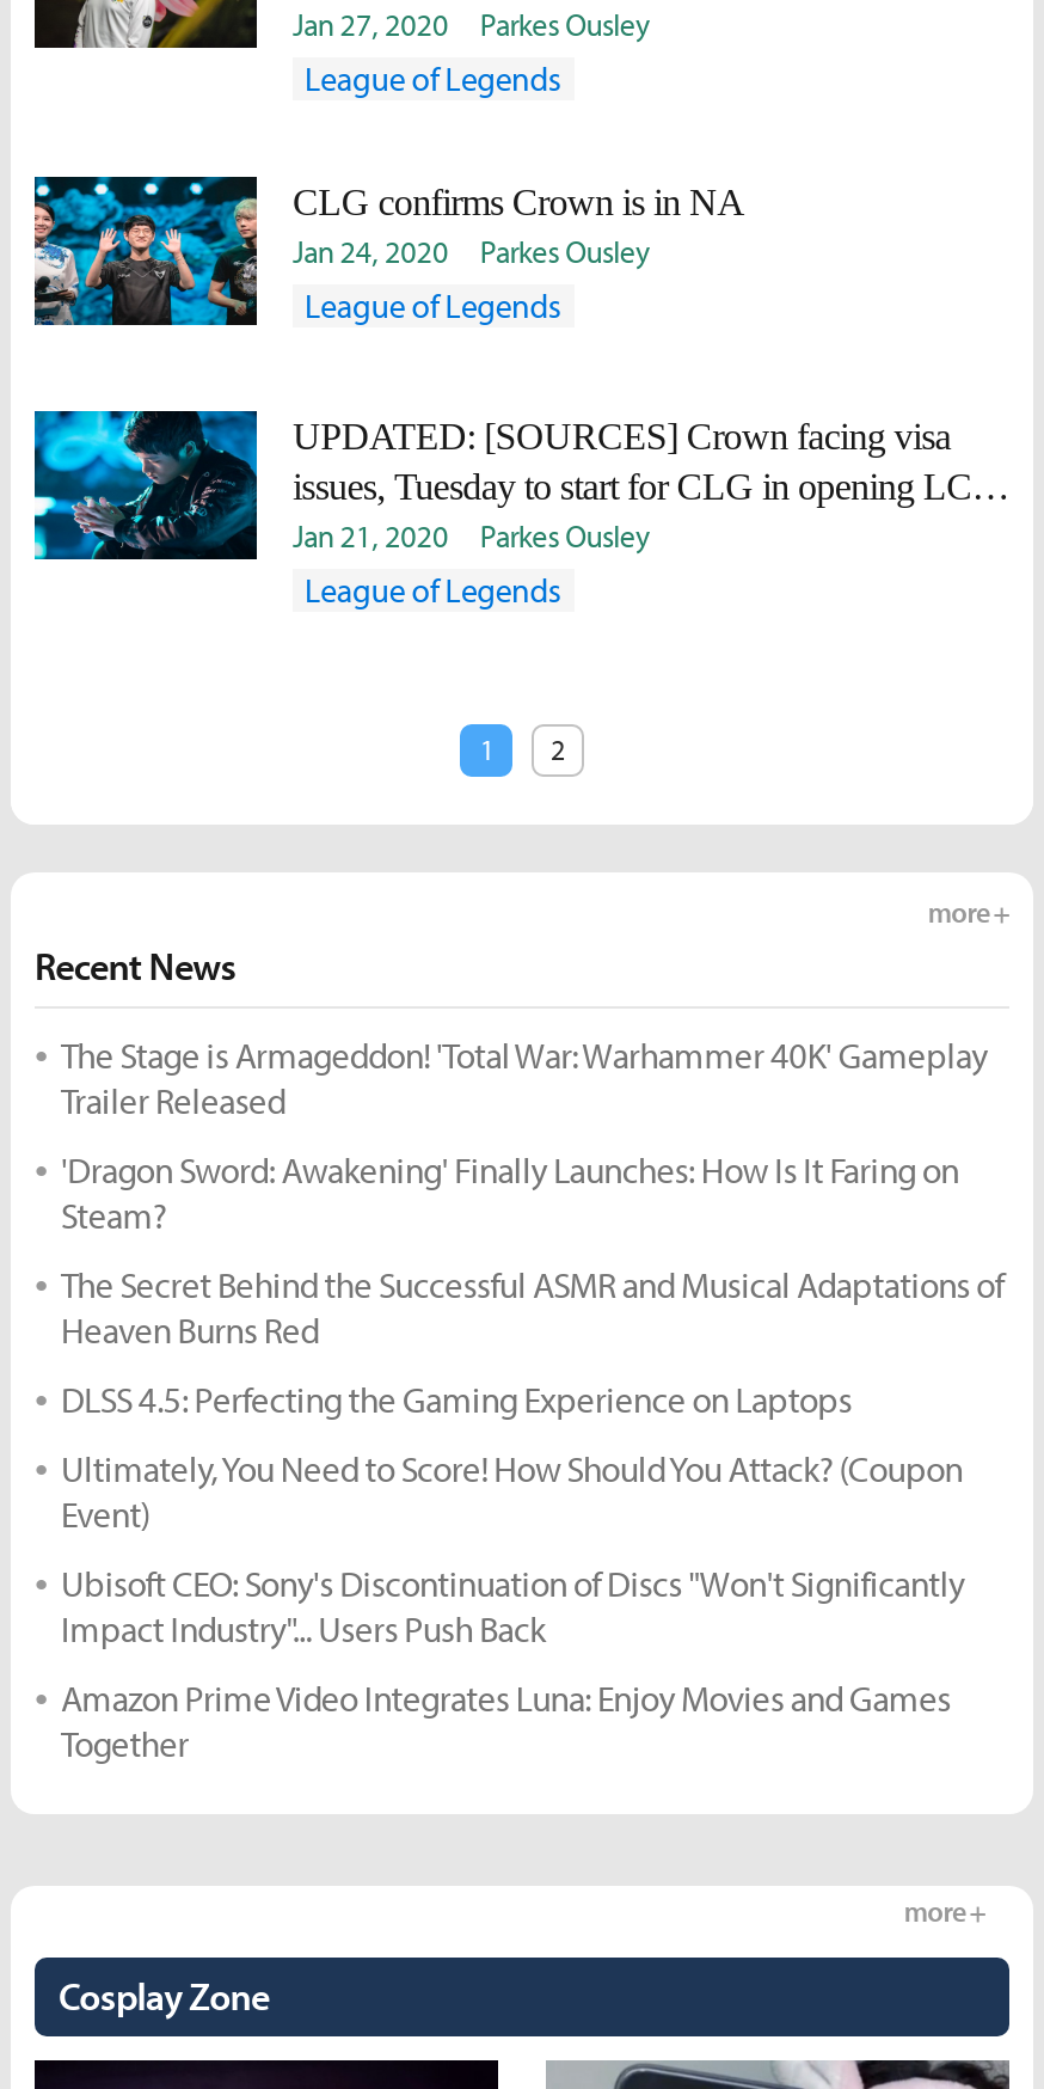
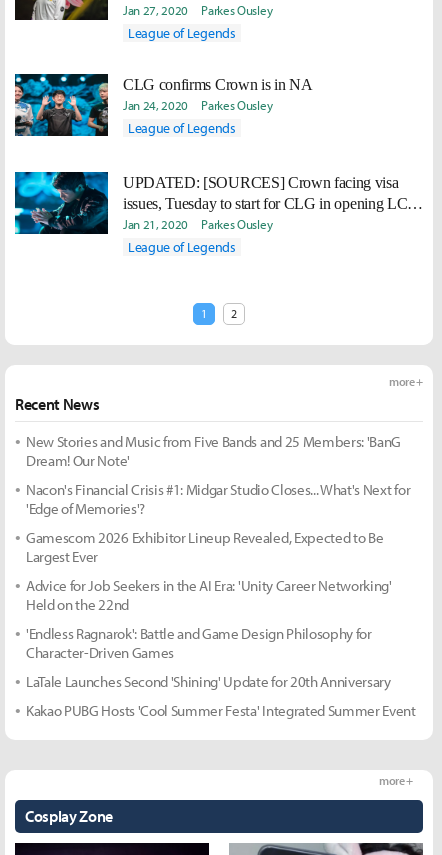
[61,1033,987,1123] The Stage is Armageddon! 'Total War: Warhammer 40K' Gameplay | Trailer Released -> [26,432,401,470] New Stories and Music from Five Bands and 25 Members: 'BanG | Dream! Our Note'
[61,1147,959,1238] 'Dragon Sword: Awakening' Finally Launches: How Is It Faring on | Steam? -> [26,480,410,518] Nacon's Financial Crisis #1: Midgar Studio Closes... What's Next for | 'Edge of Memories'?
[61,1262,1003,1353] The Secret Behind the Successful ASMR and Musical Adaptations of | Heaven Burns Red -> [26,528,383,566] Gamescom 2026 Exhibitor Lineup Revealed, Expected to Be | Largest Ever
[61,1377,852,1422] DLSS 4.5: Perfecting the Gaming Experience on Laptops -> [26,576,392,614] Advice for Job Seekers in the AI Era: 'Unity Career Networking' | Held on the 22nd
[61,1446,963,1537] Ultimately, You Need to Score! How Should You Attack? (Coupon | Event) -> [26,624,372,662] 'Endless Ragnarok': Battle and Game Design Philosophy for | Character-Driven Games
[61,1561,964,1652] Ubisoft CEO: Sony's Discontinuation of Discs "Won't Significantly | Impact Industry"... Users Push Back -> [26,672,391,691] LaTale Launches Second 'Shining' Update for 20th Anniversary
[61,1676,951,1766] Amazon Prime Video Integrates Luna: Enjoy Movies and Games | Together -> [26,701,416,720] Kakao PUBG Hosts 'Cool Summer Festa' Integrated Summer Event

